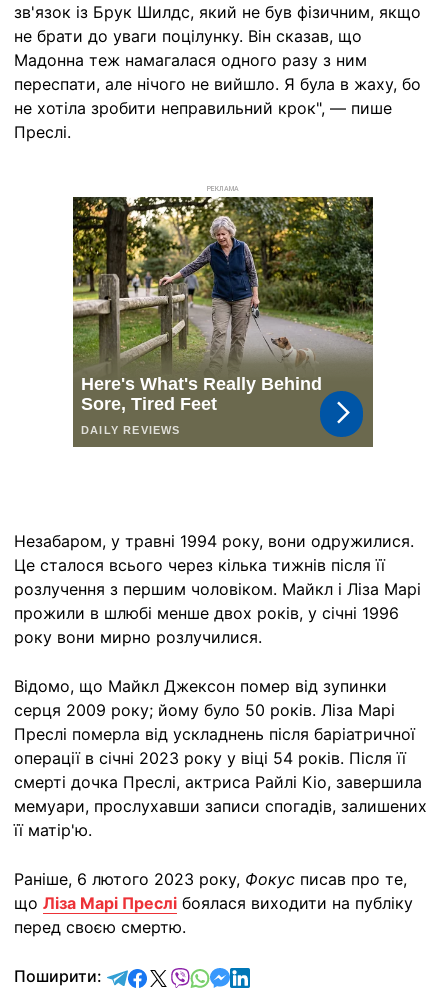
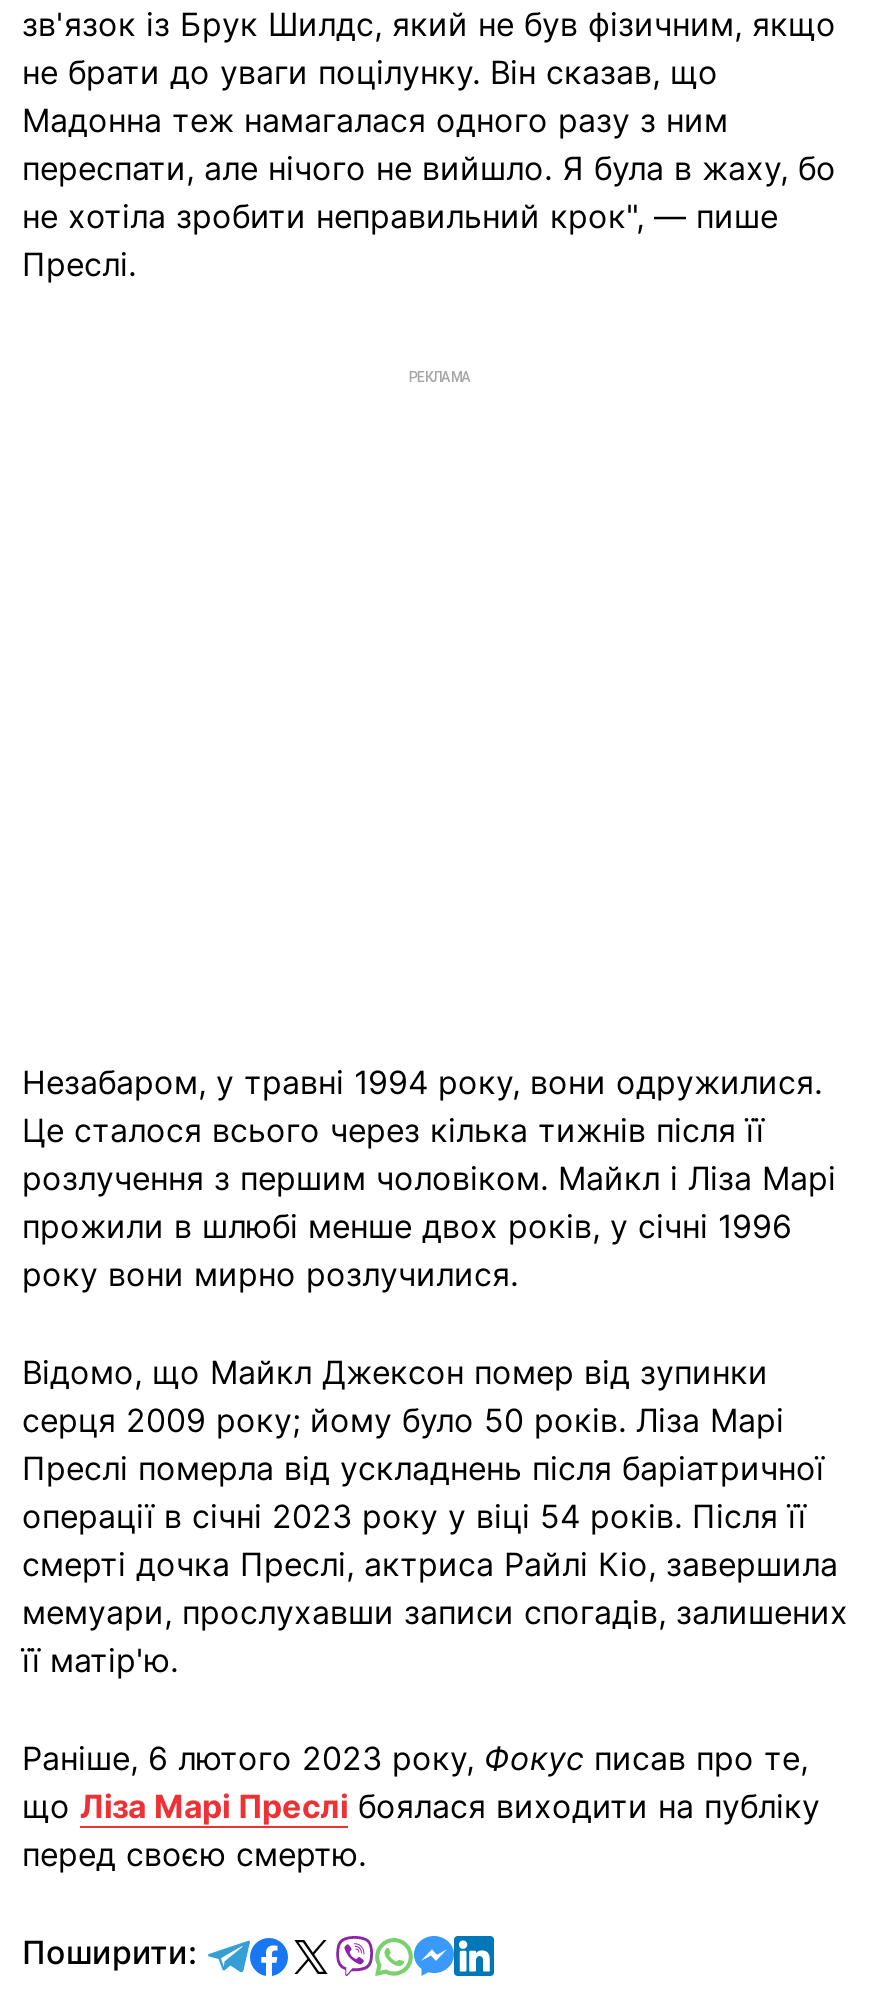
[72,196,374,448] [image] -> none

